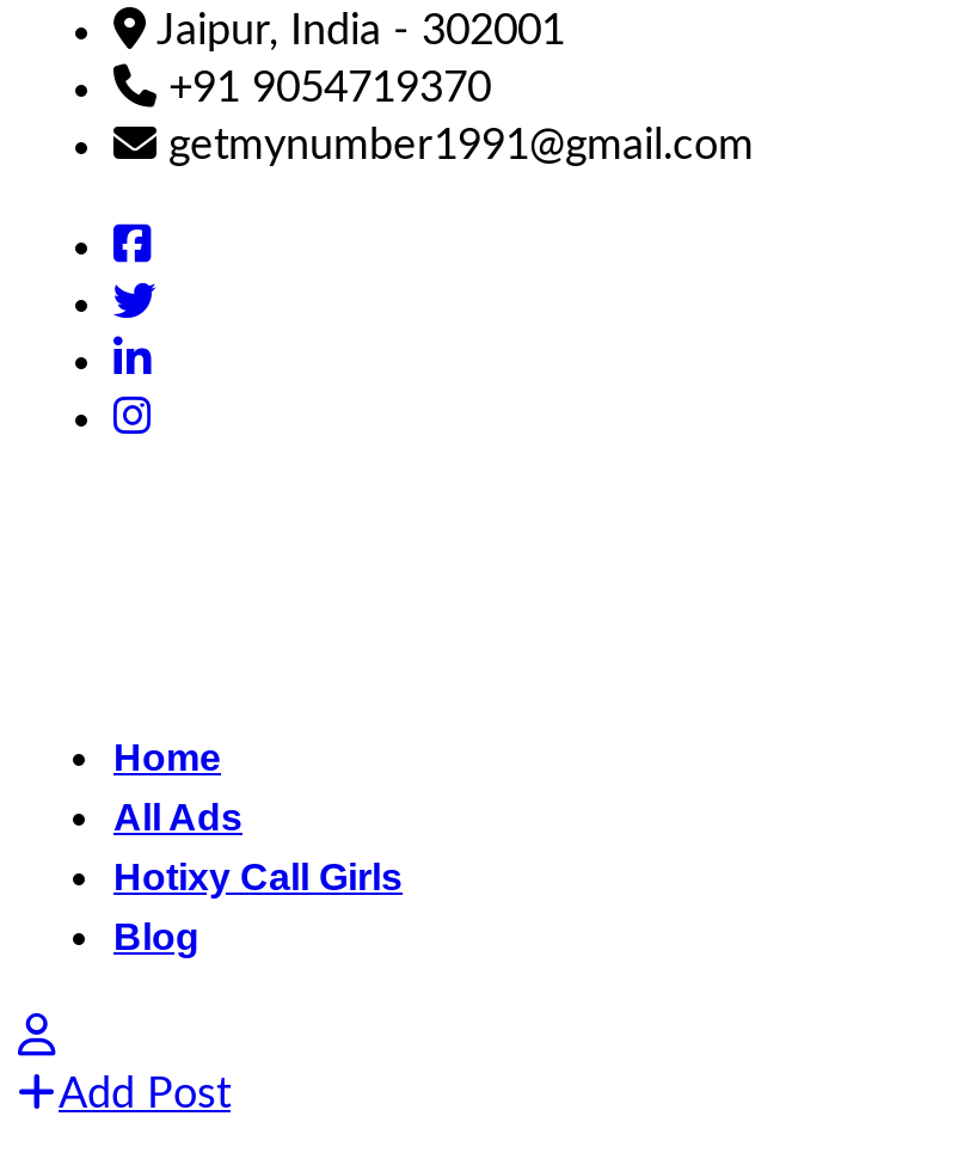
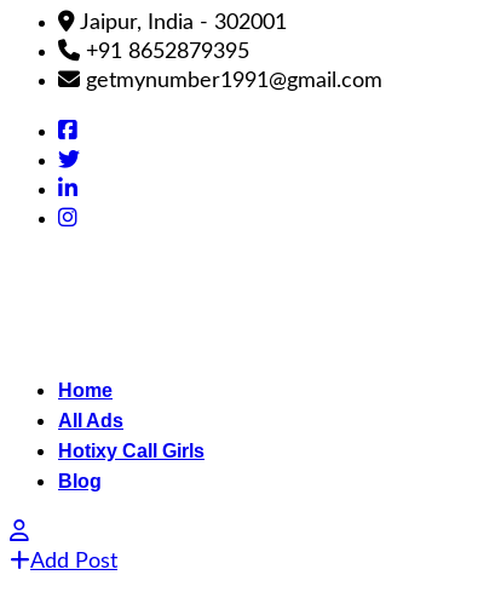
[168,68,491,111] +91 9054719370 -> [86,41,249,63] +91 8652879395

